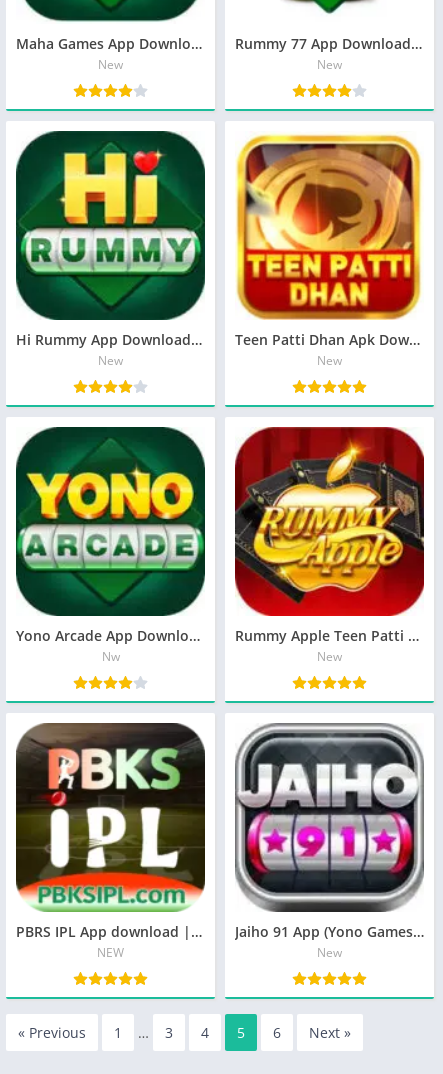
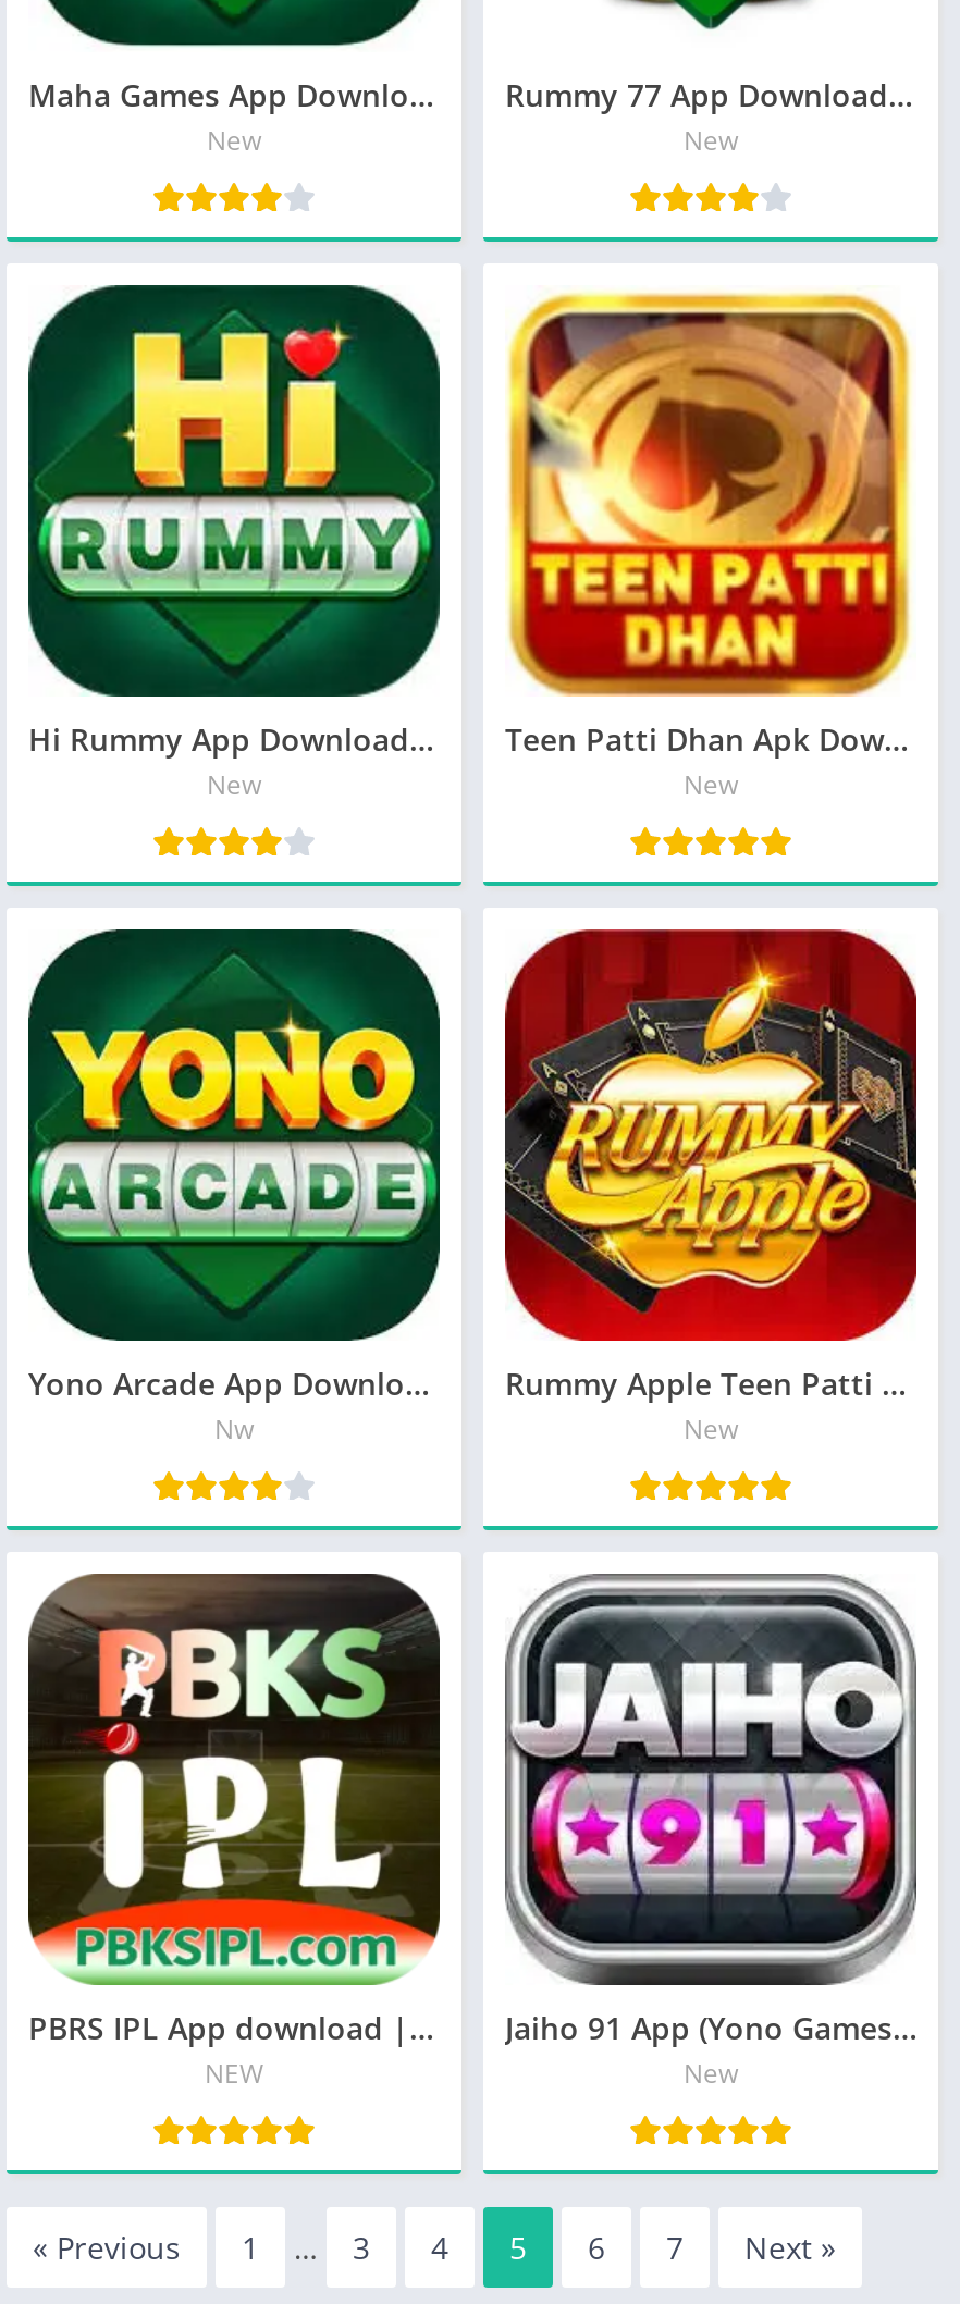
none -> [666,2227,684,2268] 7

